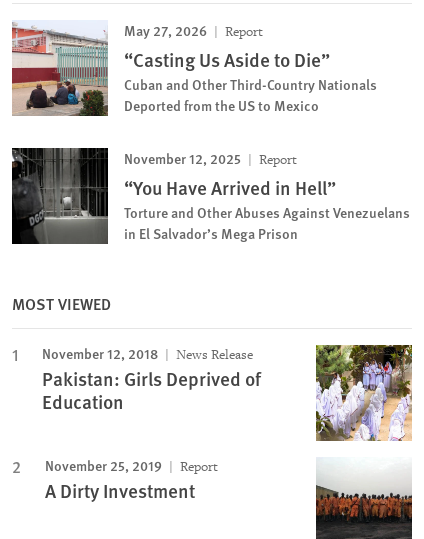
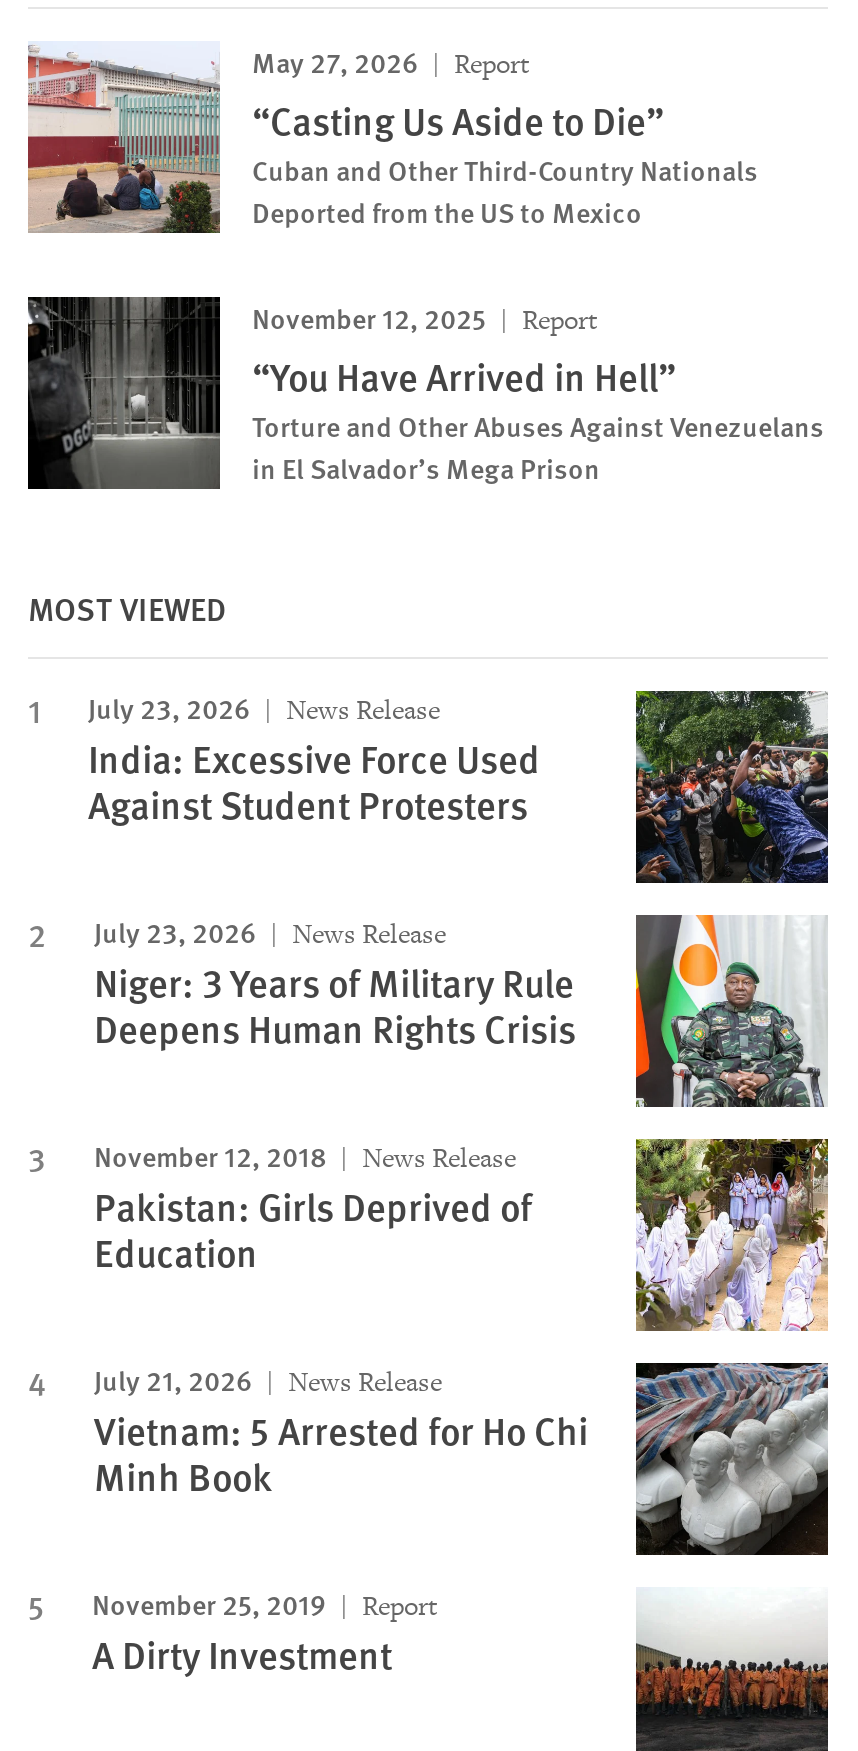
none -> [88,687,830,1055] [image] | July 23, 2026 | News Release | India: Excessive Force Used | Against Student Protesters | July 23, 2026 | News Release | Niger: 3 Years of Military Rule | Deepens Human Rights Crisis
none -> [634,913,828,1109] [image]
none -> [94,1359,830,1557] [image] | July 21, 2026 | News Release | Vietnam: 5 Arrested for Ho Chi | Minh Book

